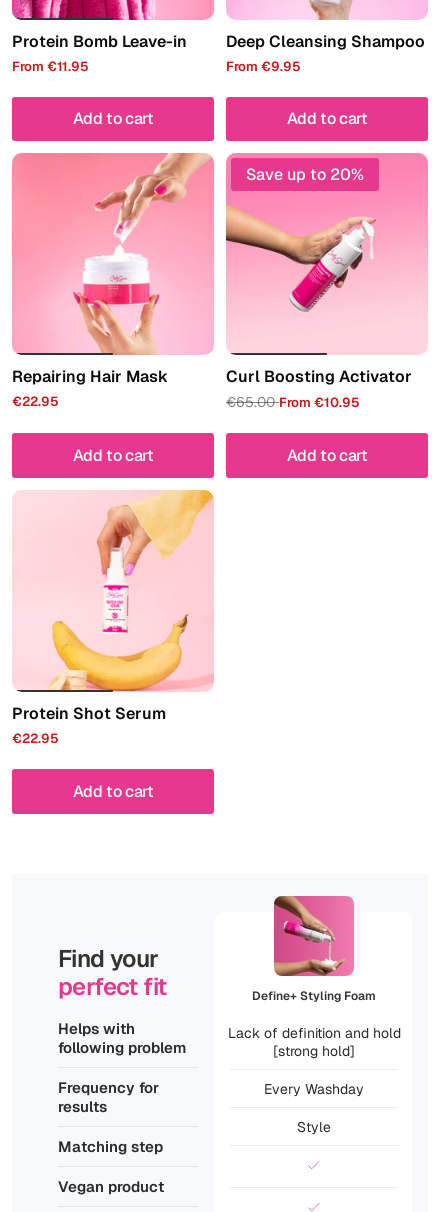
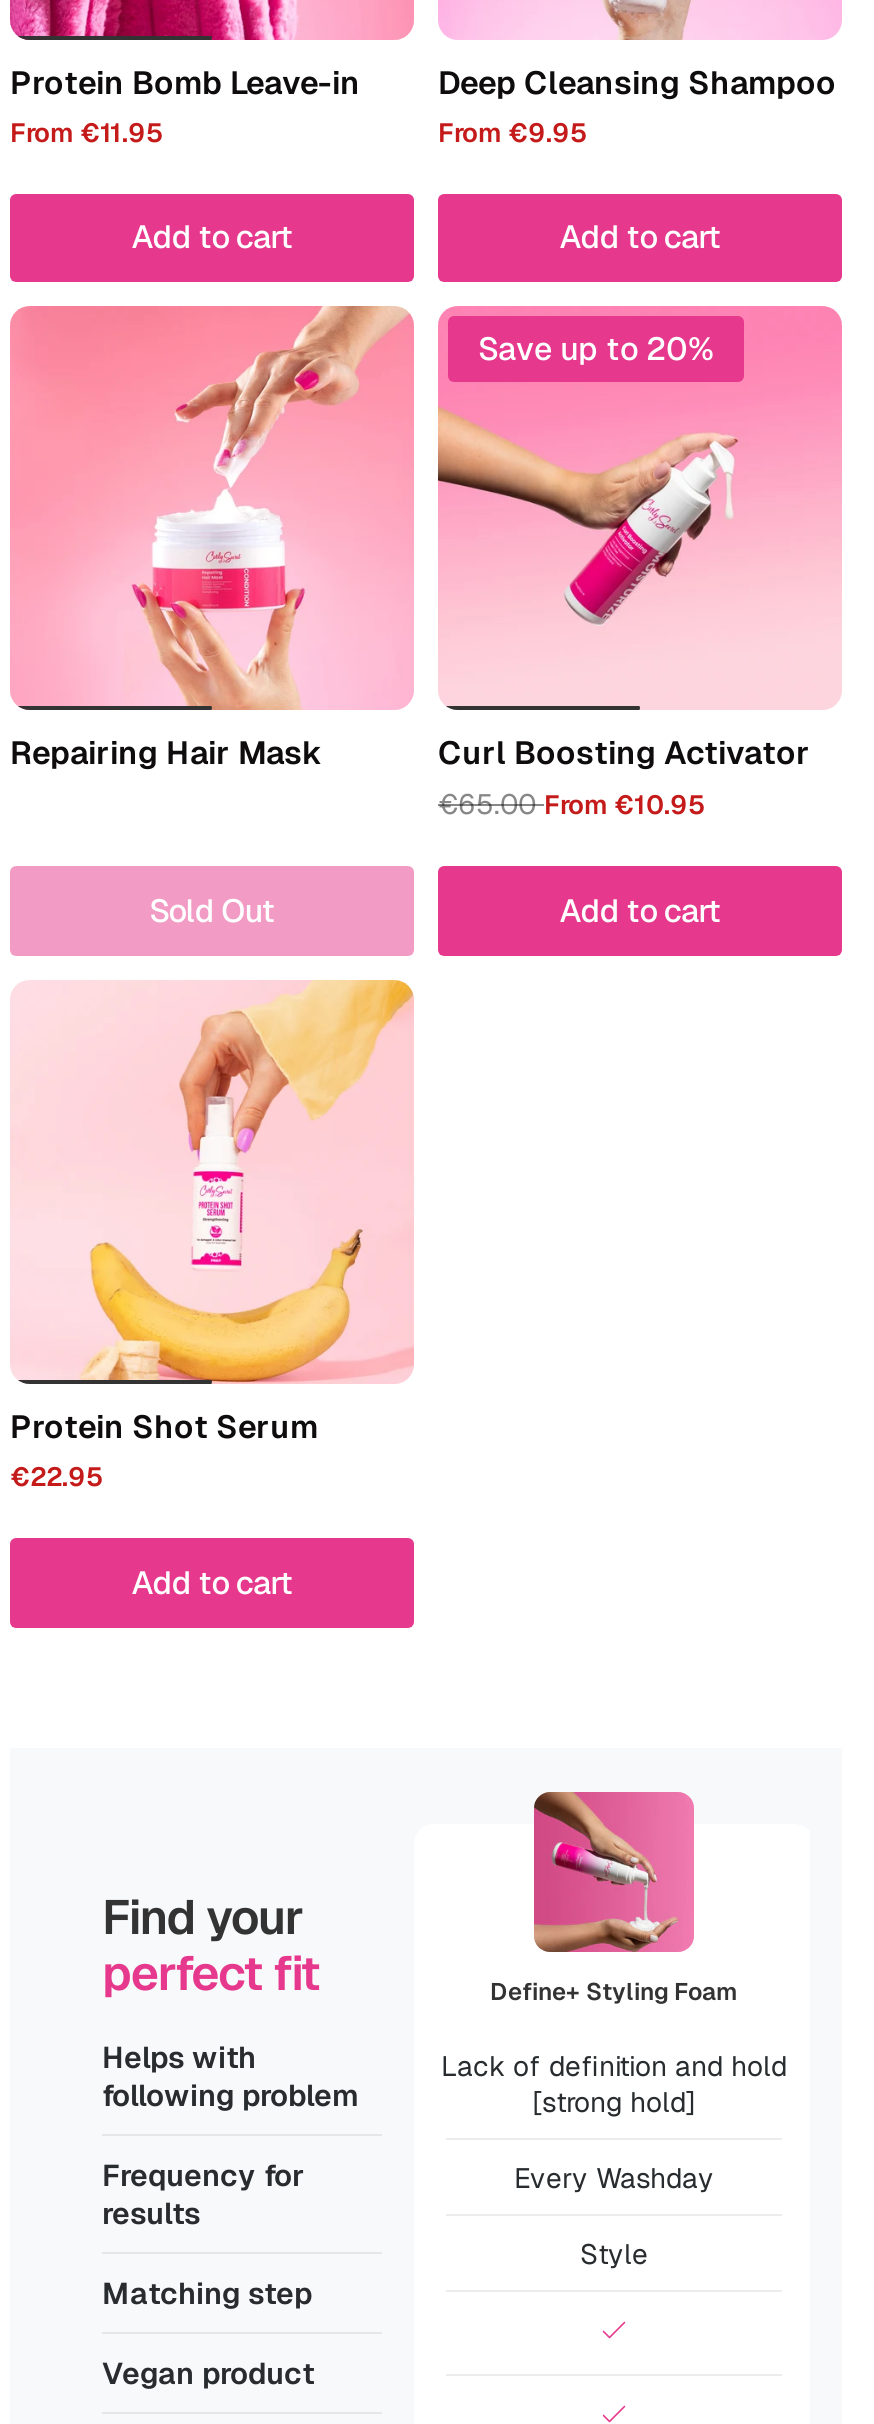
[12,393,153,466] €22.95 | Add to cart -> [149,890,275,932] Sold Out

